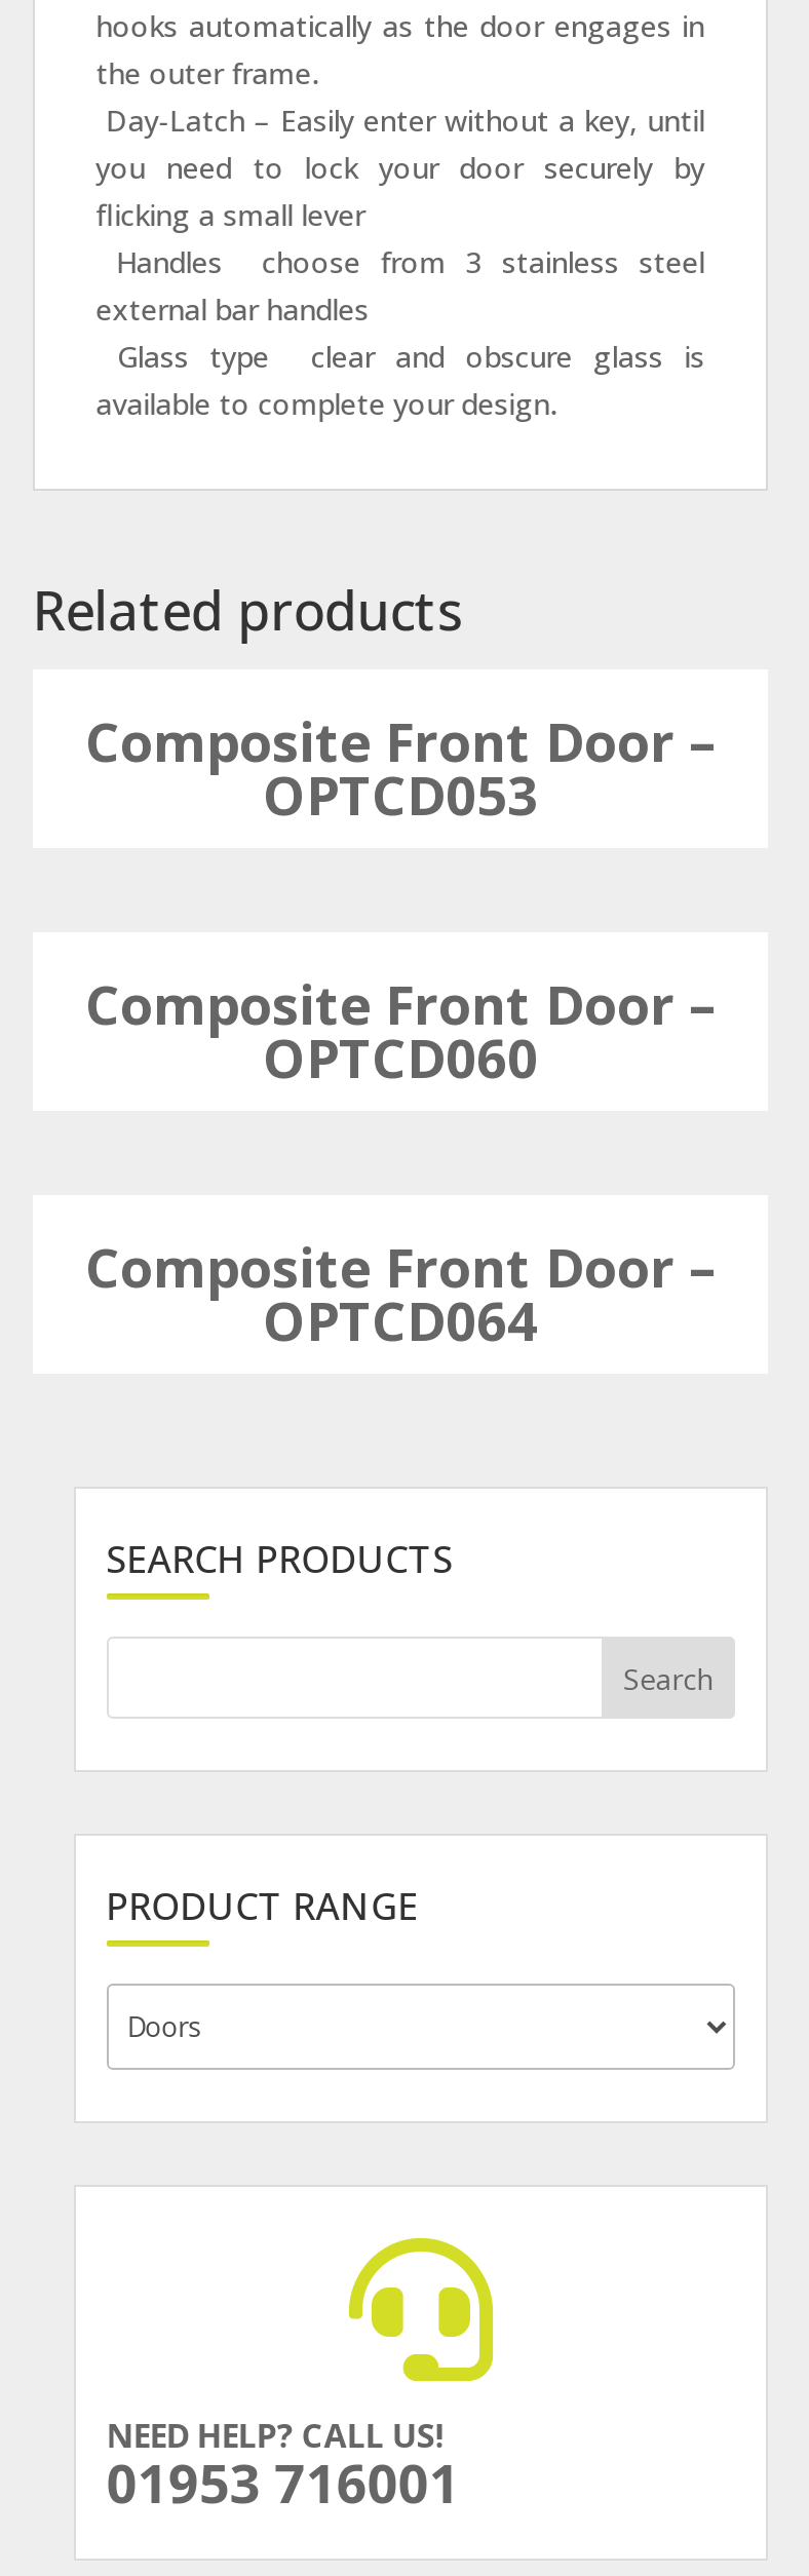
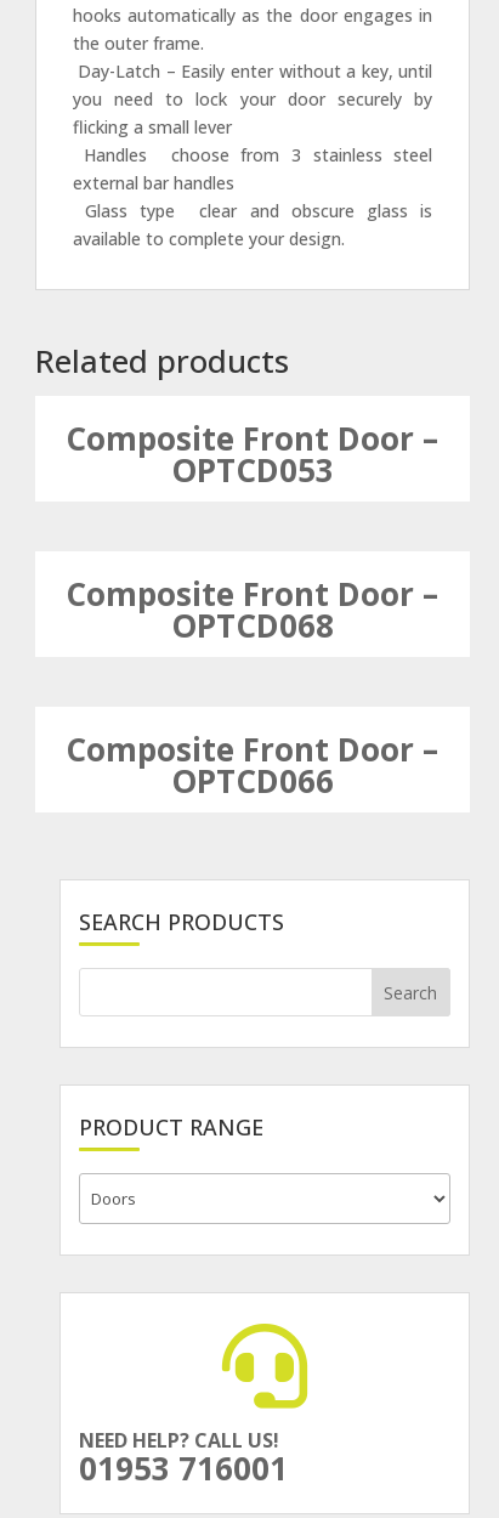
[263,1020,538,1094] OPTCD060 -> [171,603,334,647] OPTCD068
[263,1283,538,1357] OPTCD064 -> [171,759,334,803] OPTCD066

